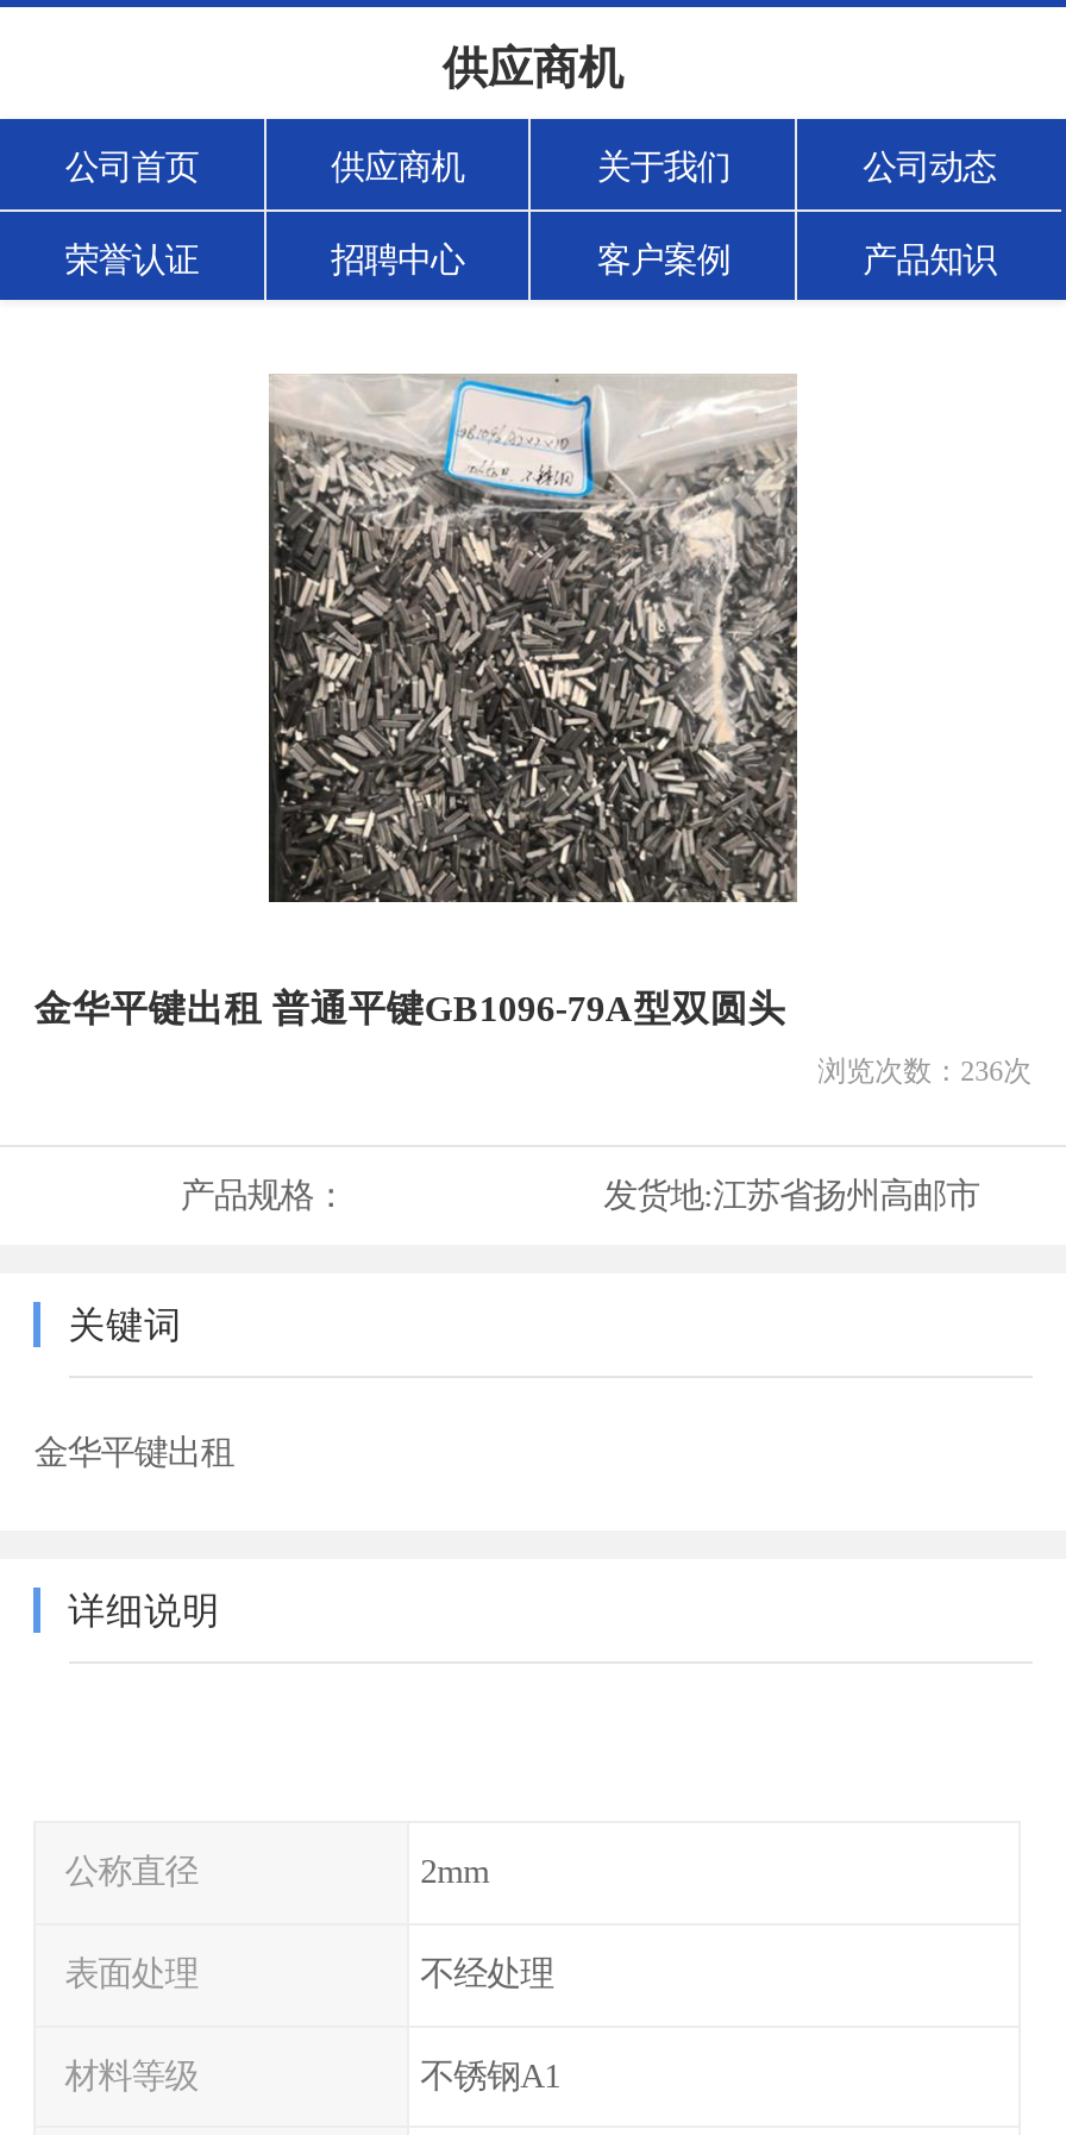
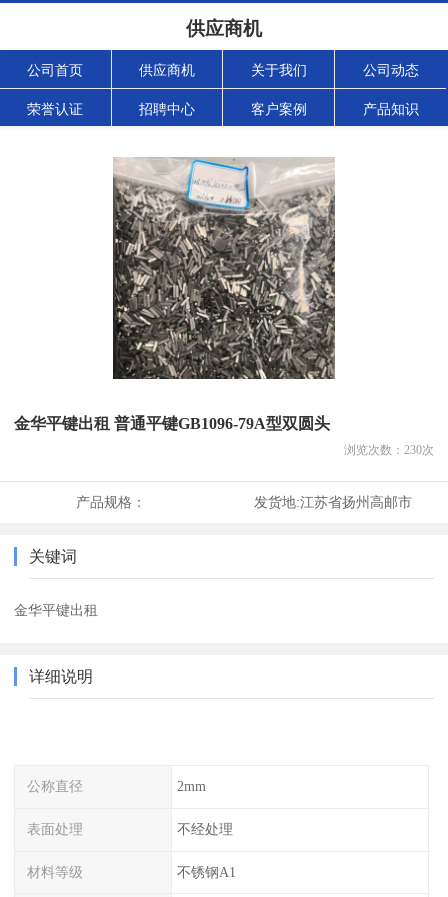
[818,1055,1032,1088] 浏览次数：236次 -> [344,443,434,457] 浏览次数：230次

